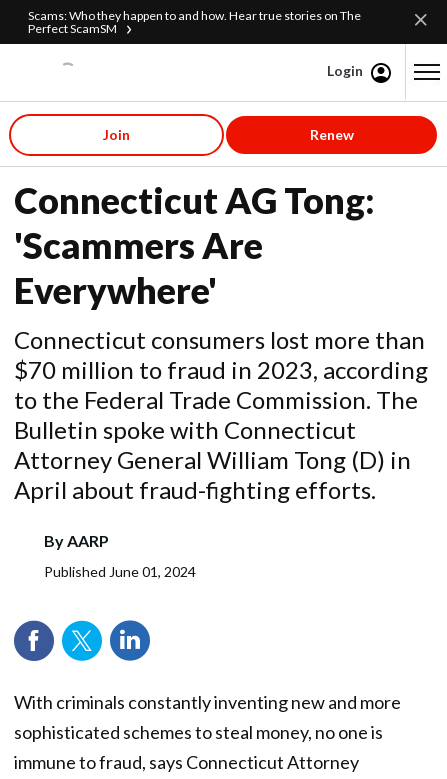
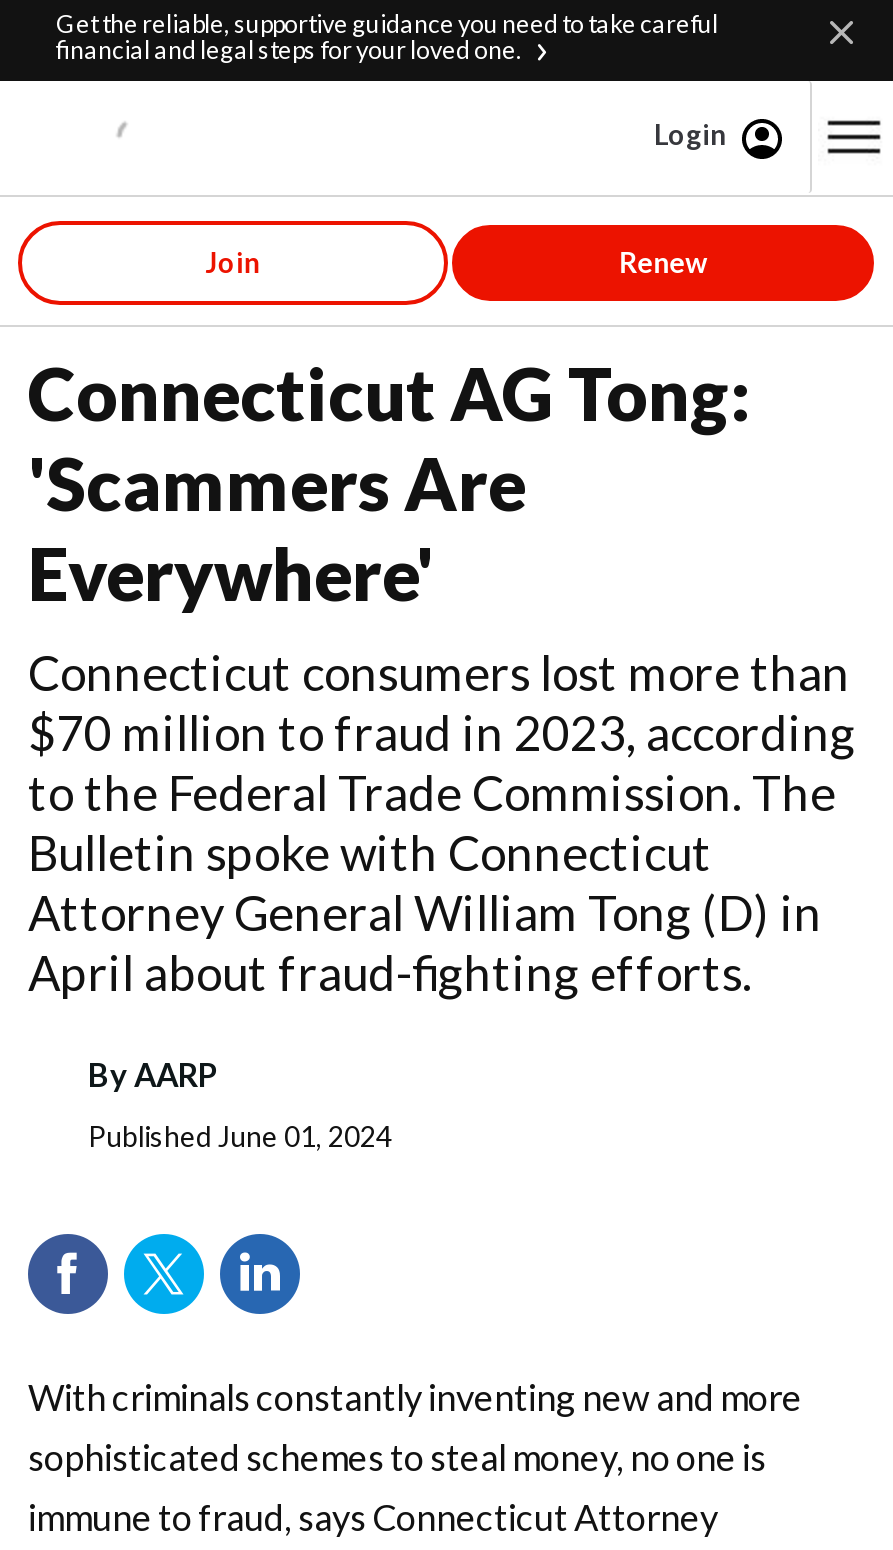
[28,8,361,36] Scams: Who they happen to and how. Hear true stories on The | Perfect ScamSM -> [56,9,718,65] Get the reliable, supportive guidance you need to take careful | financial and legal steps for your loved one.

